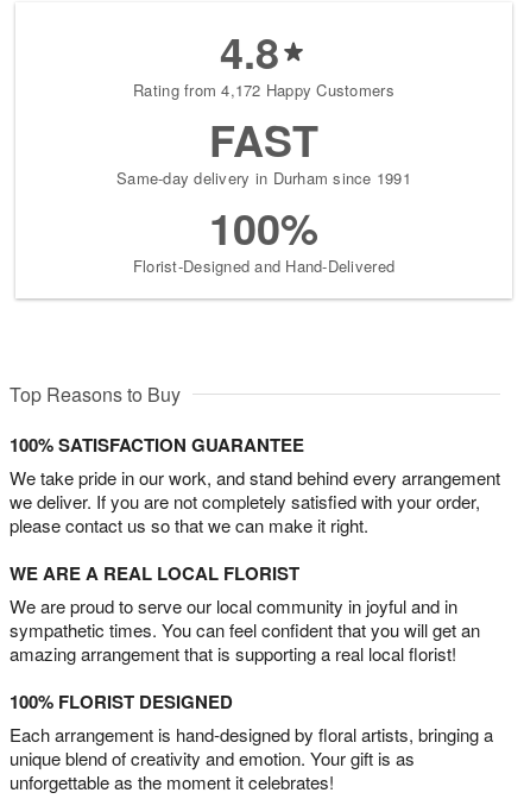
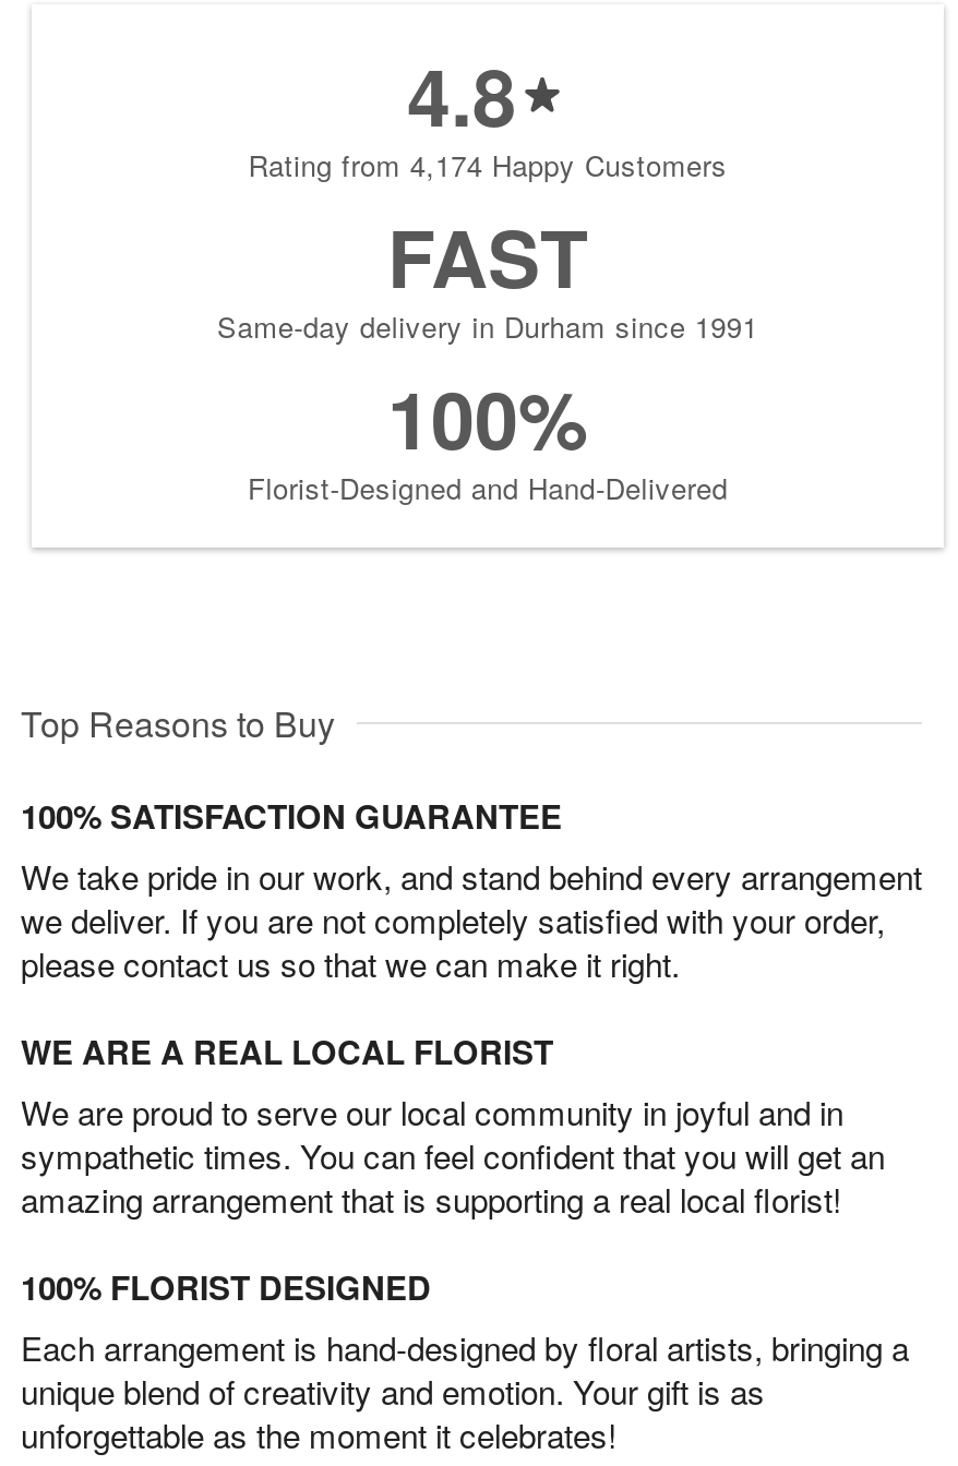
[133,79,394,102] Rating from 4,172 Happy Customers -> [248,145,727,186] Rating from 4,174 Happy Customers

